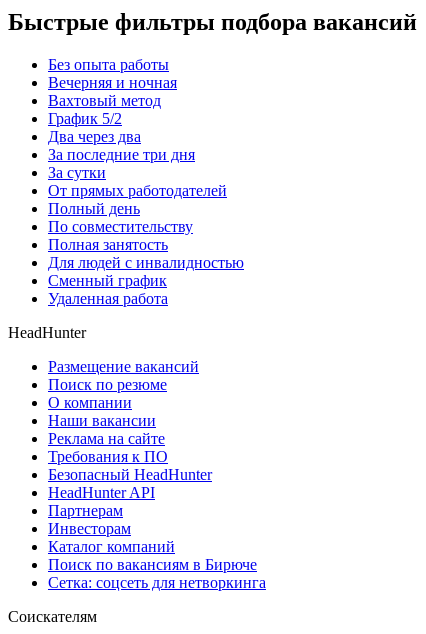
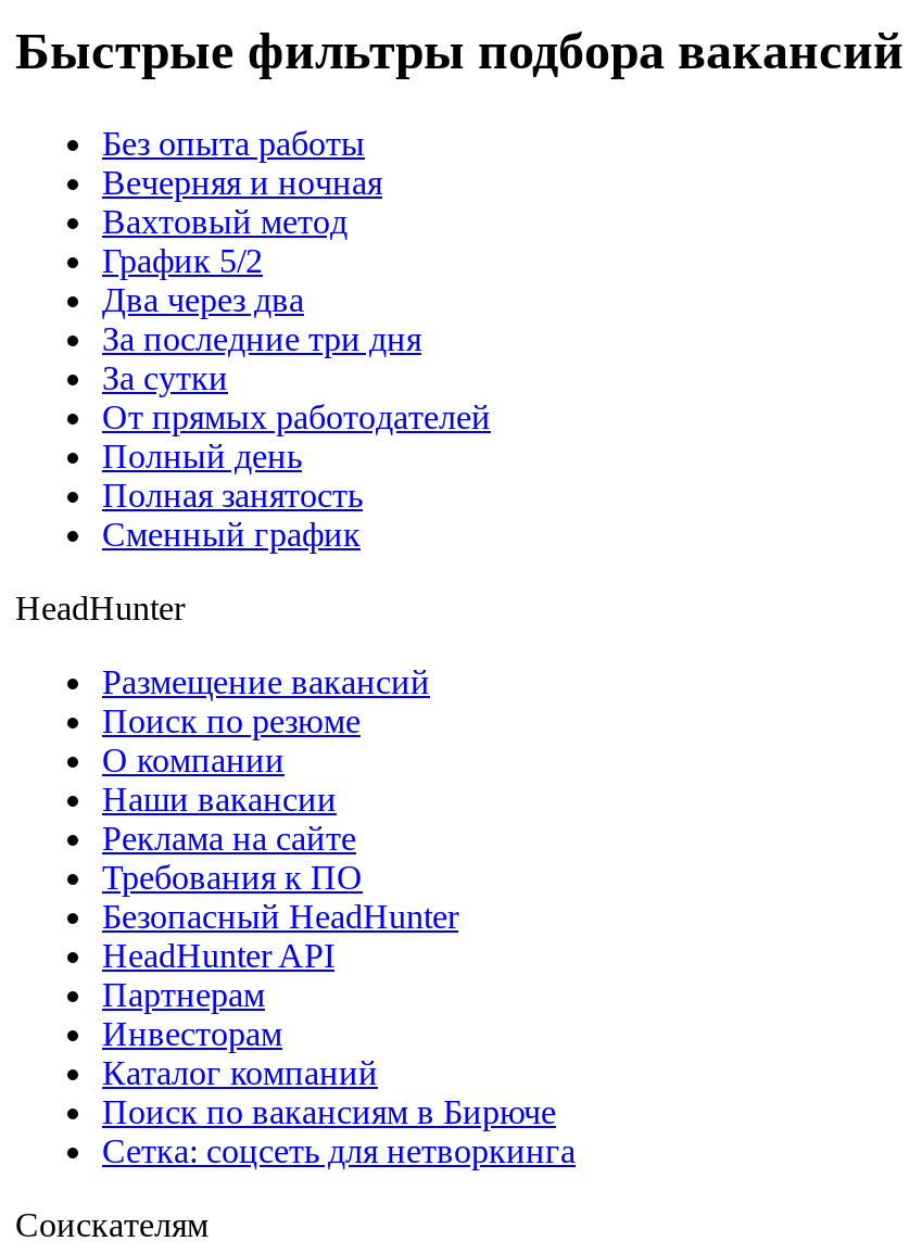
[48,218,193,235] По совместительству -> none
[48,254,244,271] Для людей с инвалидностью -> none
[48,290,168,307] Удаленная работа -> none

